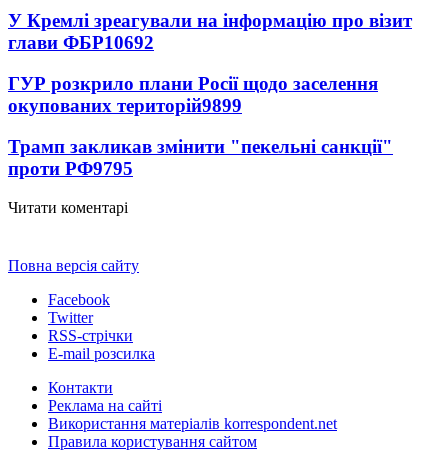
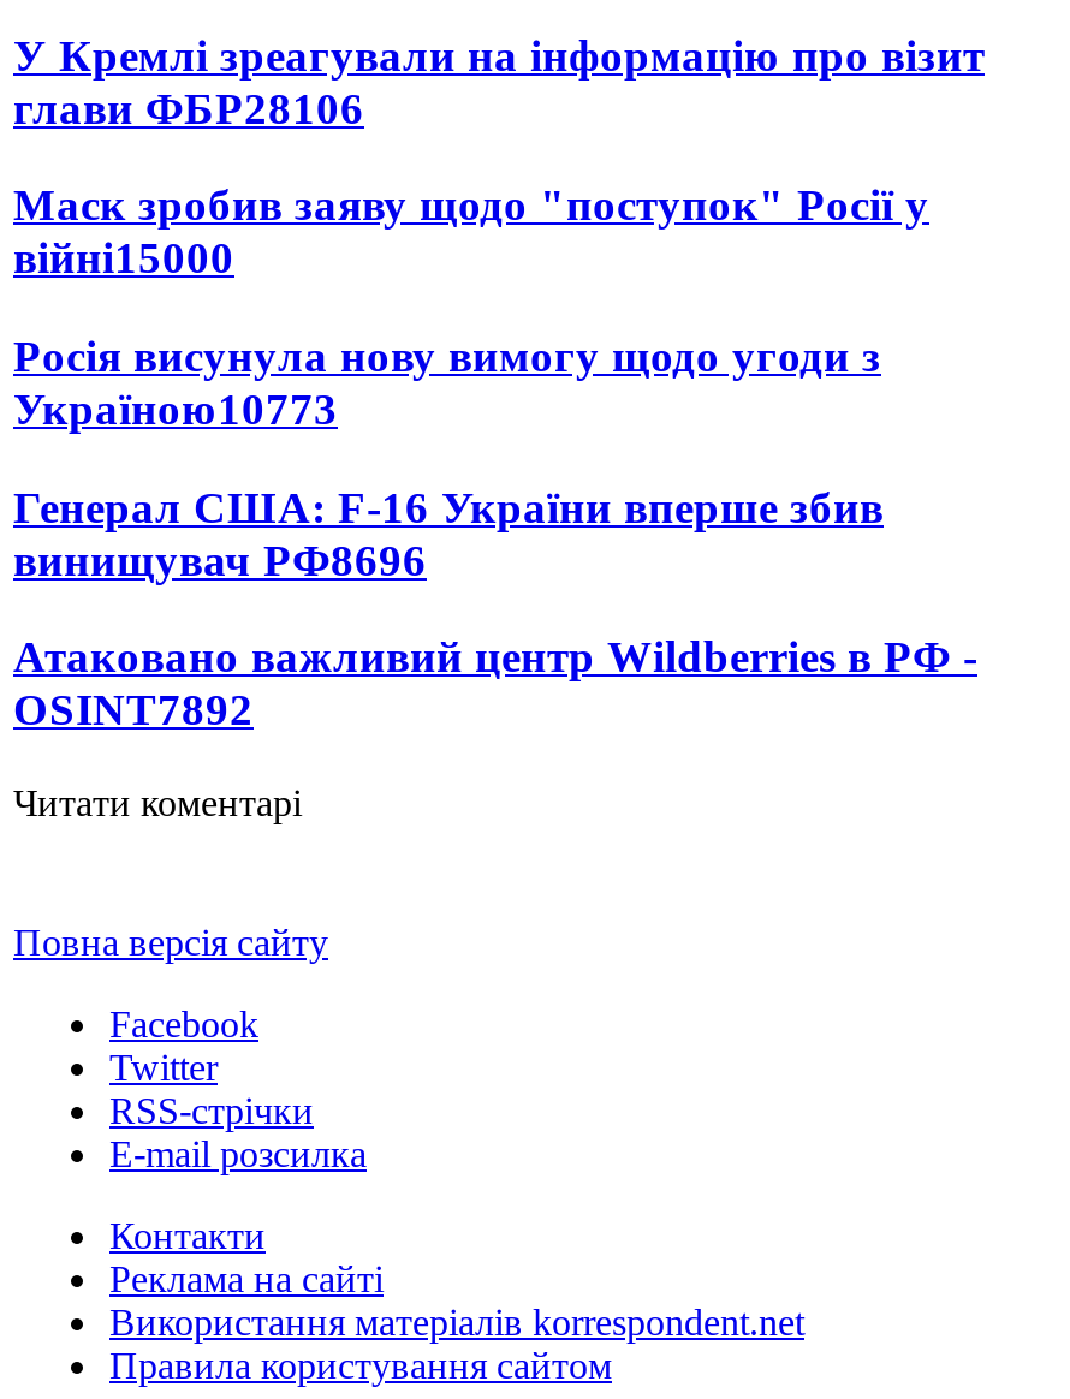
[8,32,393,179] глави ФБР10692 | ГУР розкрило плани Росії щодо заселення | окупованих територій9899 | Трамп закликав змінити "пекельні санкції" | проти РФ9795 -> [13,81,977,735] глави ФБР28106 | Маск зробив заяву щодо "поступок" Росії у | війні15000 | Росія висунула нову вимогу щодо угоди з | Україною10773 | Генерал США: F-16 України вперше збив | винищувач РФ8696 | Атаковано важливий центр Wildberries в РФ - | OSINT7892

